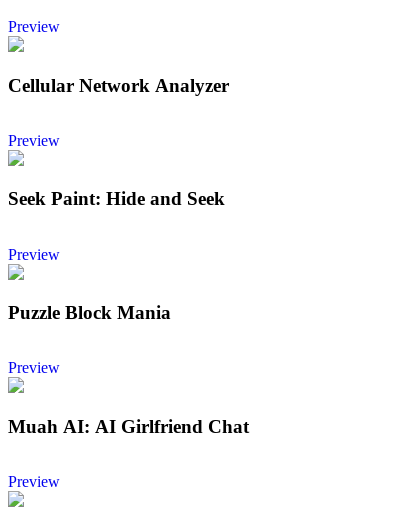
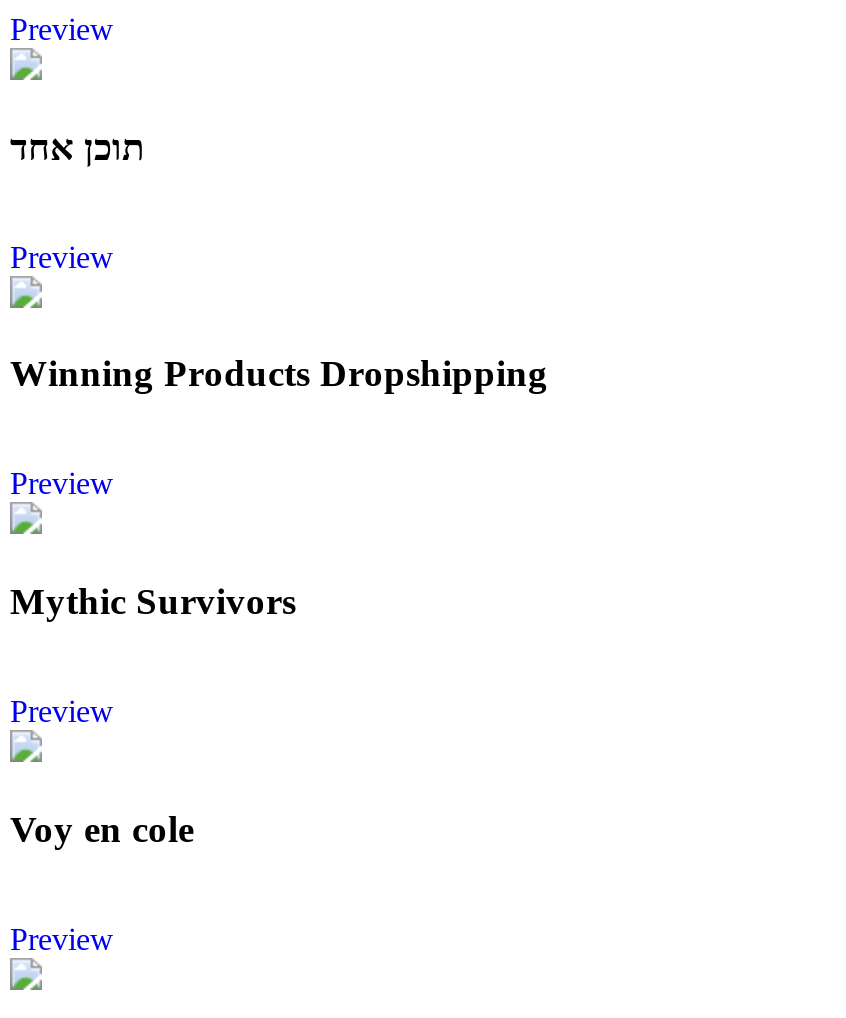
[8,75,229,96] Cellular Network Analyzer -> [10,125,146,167] תוכן אחד
[8,188,225,209] Seek Paint: Hide and Seek -> [10,353,548,395] Winning Products Dropshipping
[8,302,171,323] Puzzle Block Mania -> [10,580,296,622] Mythic Survivors
[8,416,249,437] Muah AI: AI Girlfriend Chat -> [10,808,194,850] Voy en cole

